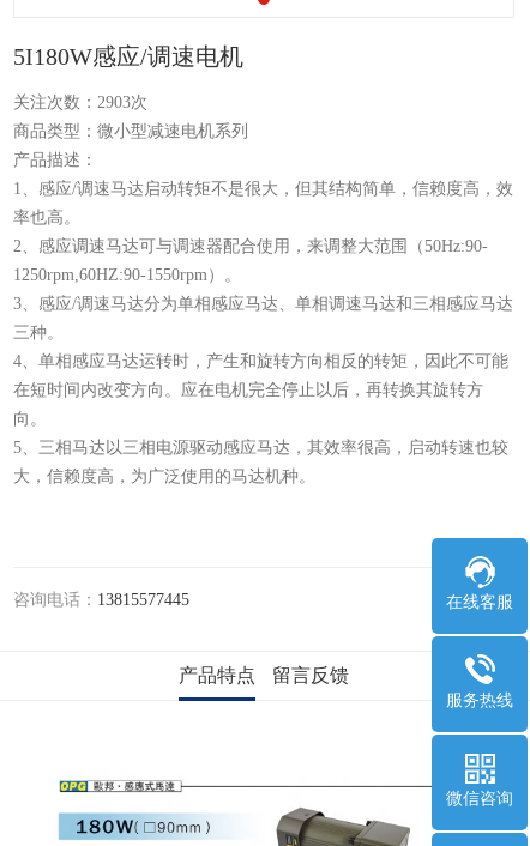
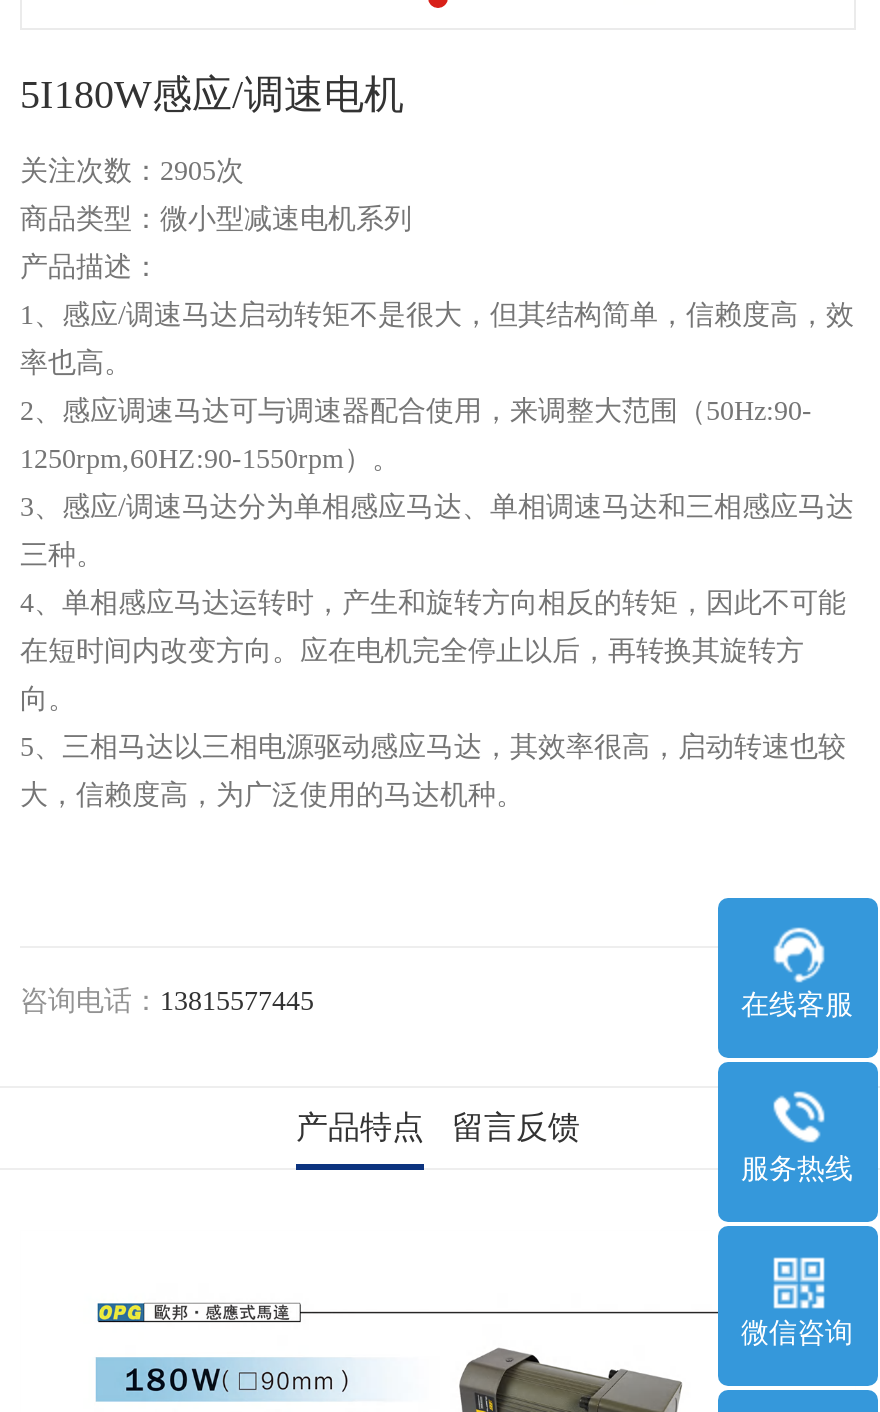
[13,93,147,111] 关注次数：2903次 -> [20,156,244,186] 关注次数：2905次

